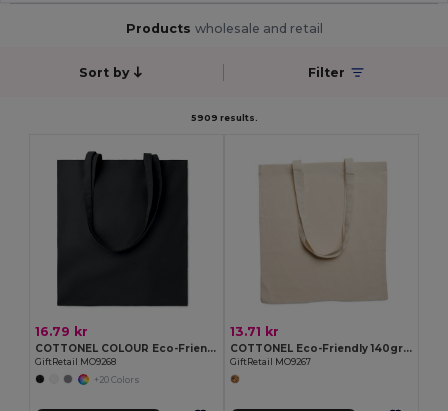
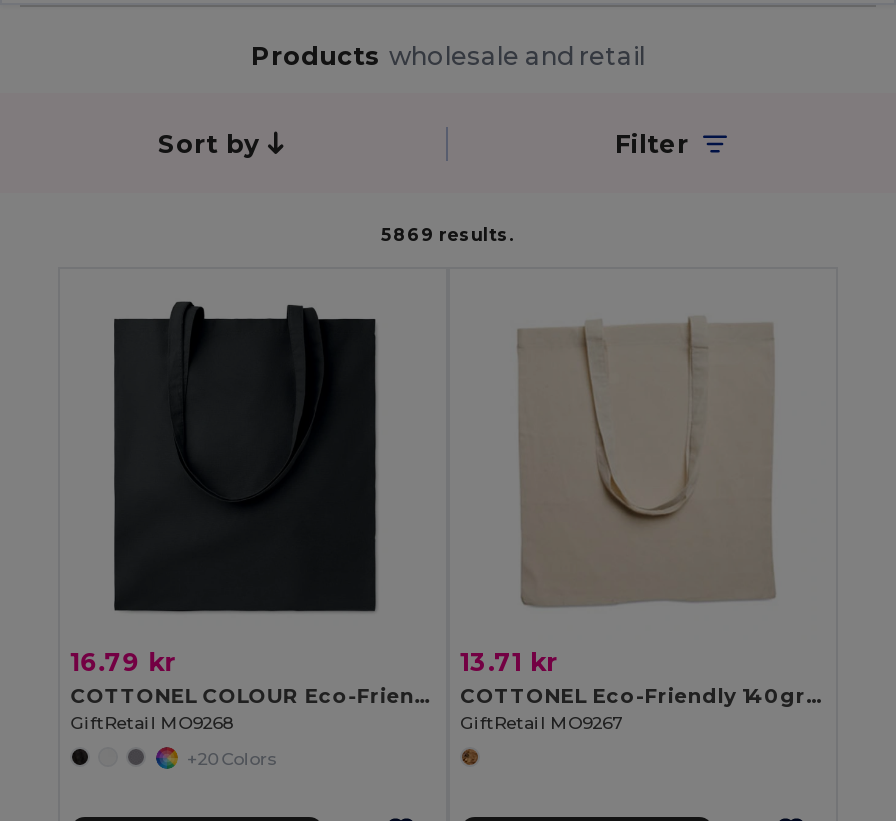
[190,113,257,123] 5909 results. -> [381,225,515,245] 5869 results.

